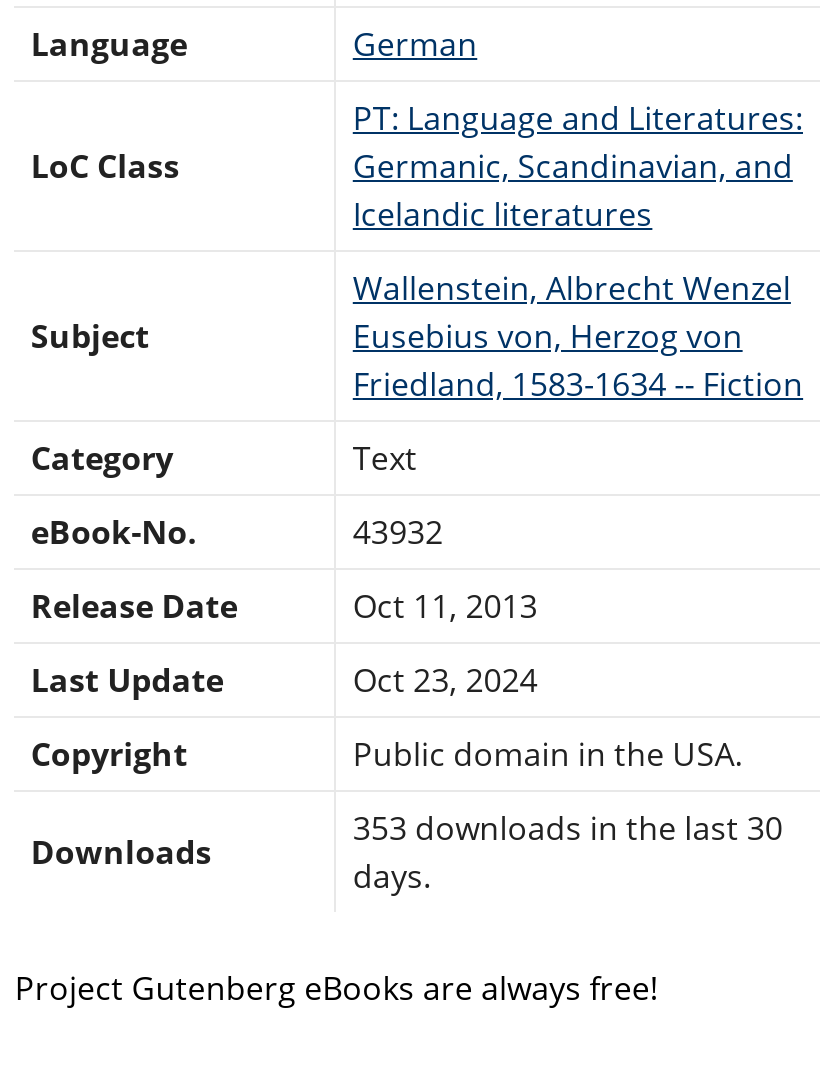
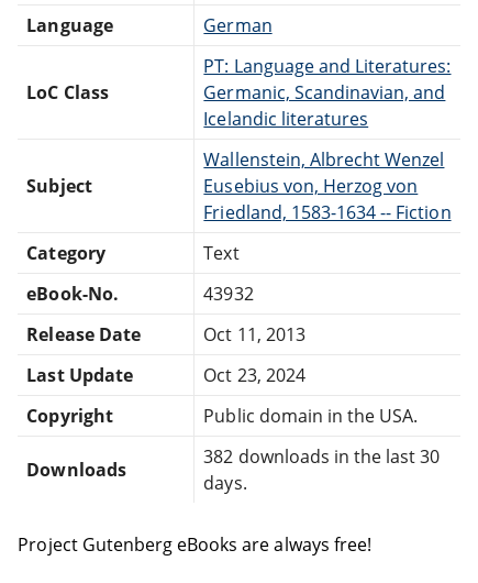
[353,805,783,849] 353 downloads in the last 30 -> [204,444,440,468] 382 downloads in the last 30

